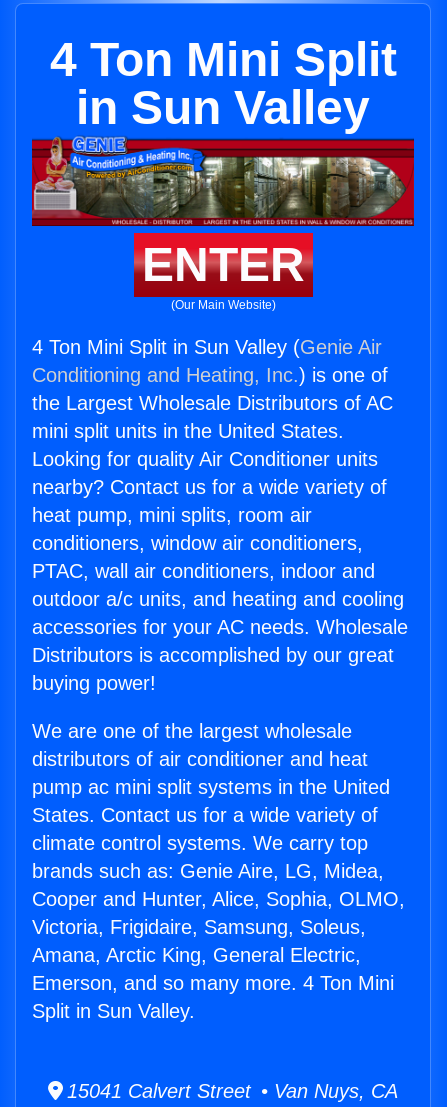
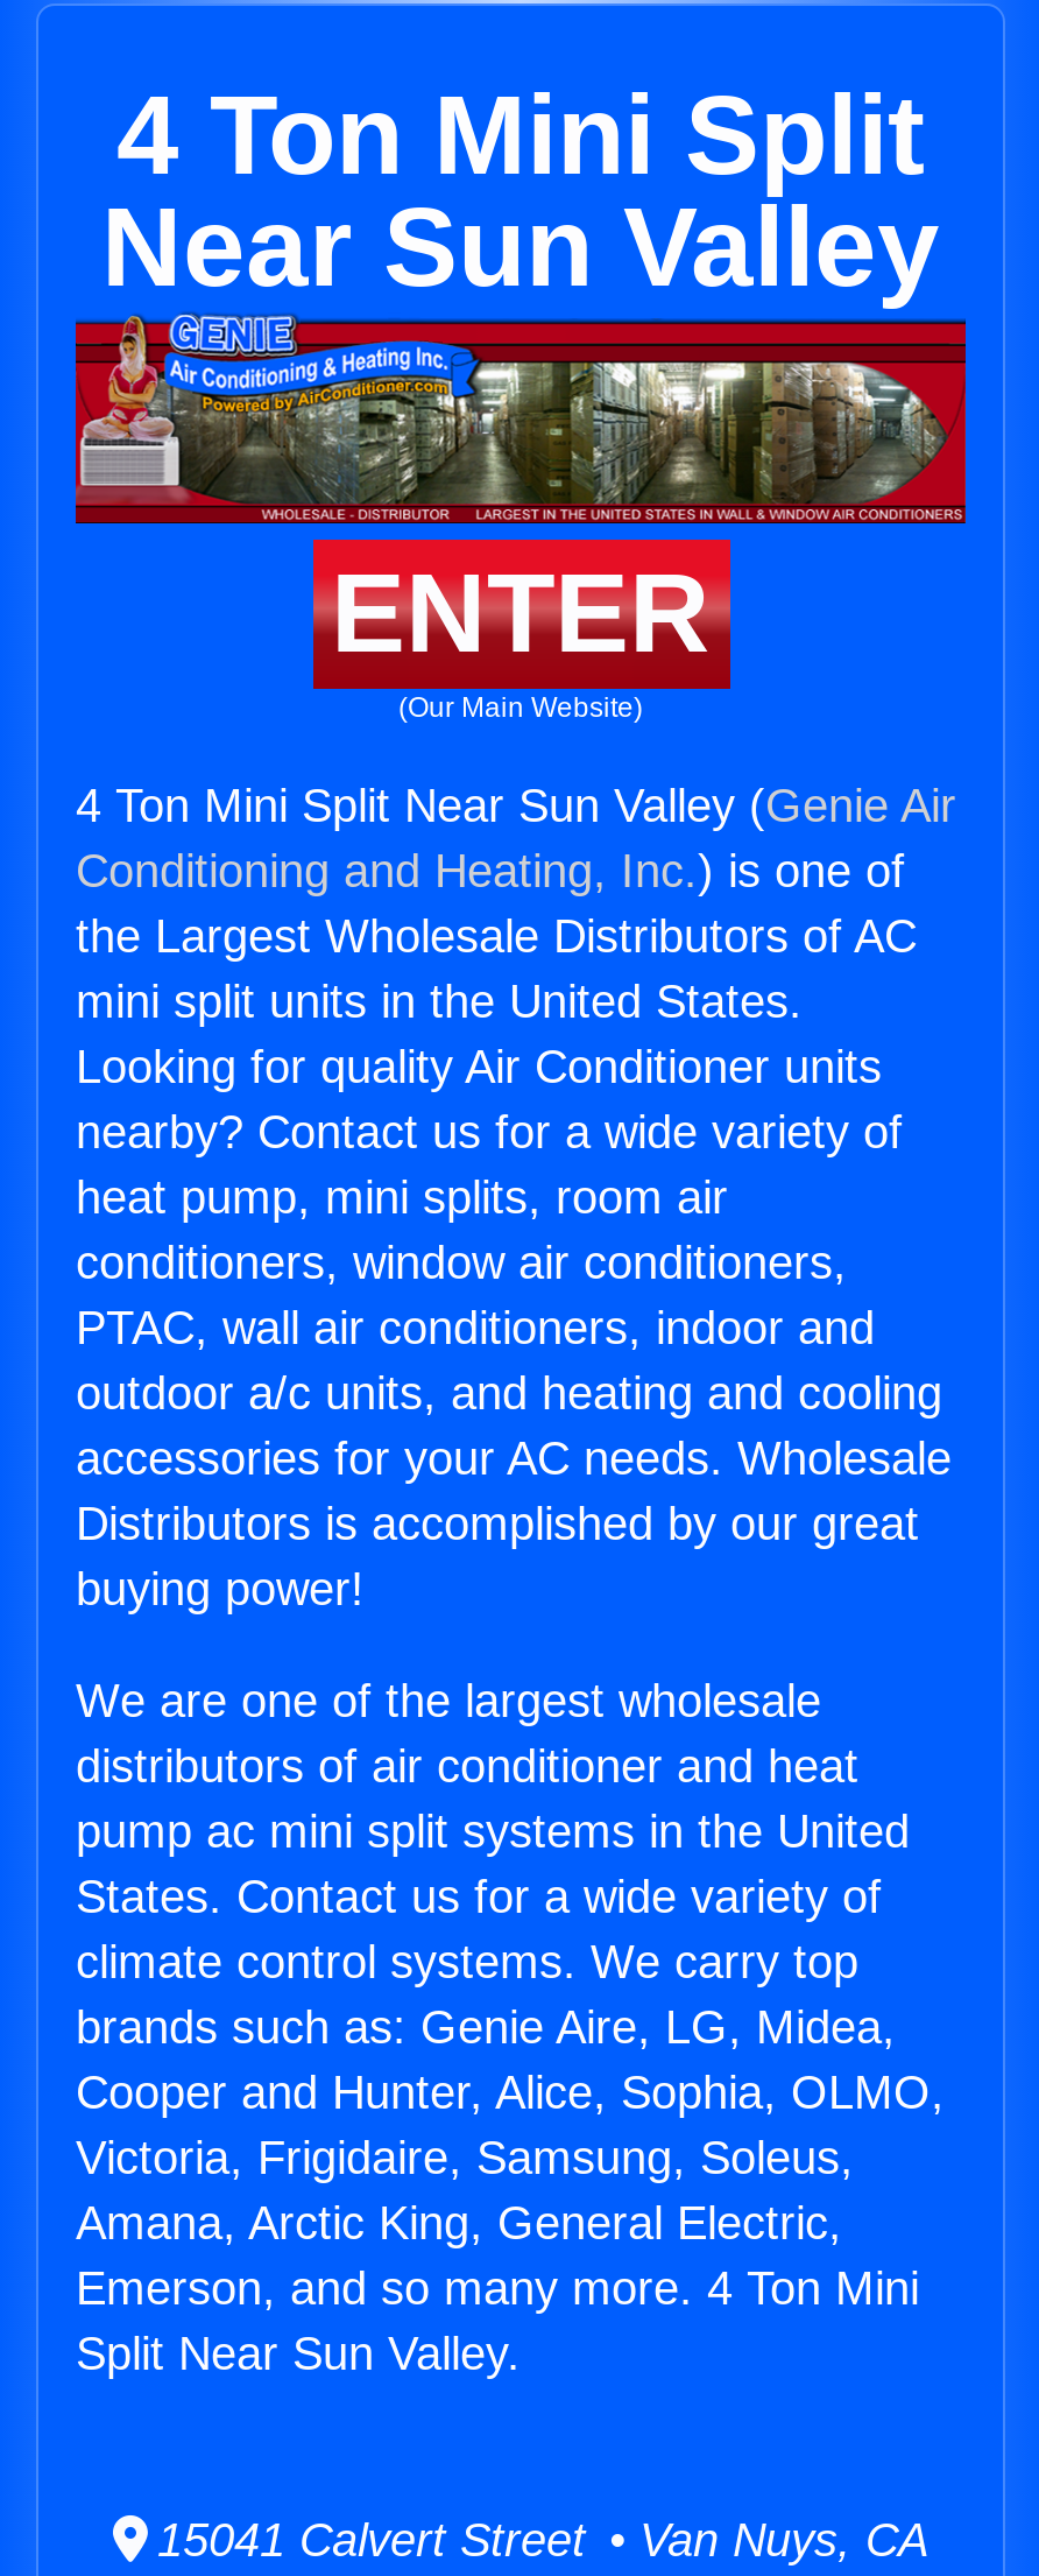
[76,81,370,134] in Sun Valley -> [101,185,940,309] Near Sun Valley
[32,336,382,358] 4 Ton Mini Split in Sun Valley (Genie Air -> [76,780,956,831] 4 Ton Mini Split Near Sun Valley (Genie Air
[32,1000,195,1022] Split in Sun Valley. -> [76,2328,521,2379] Split Near Sun Valley.

